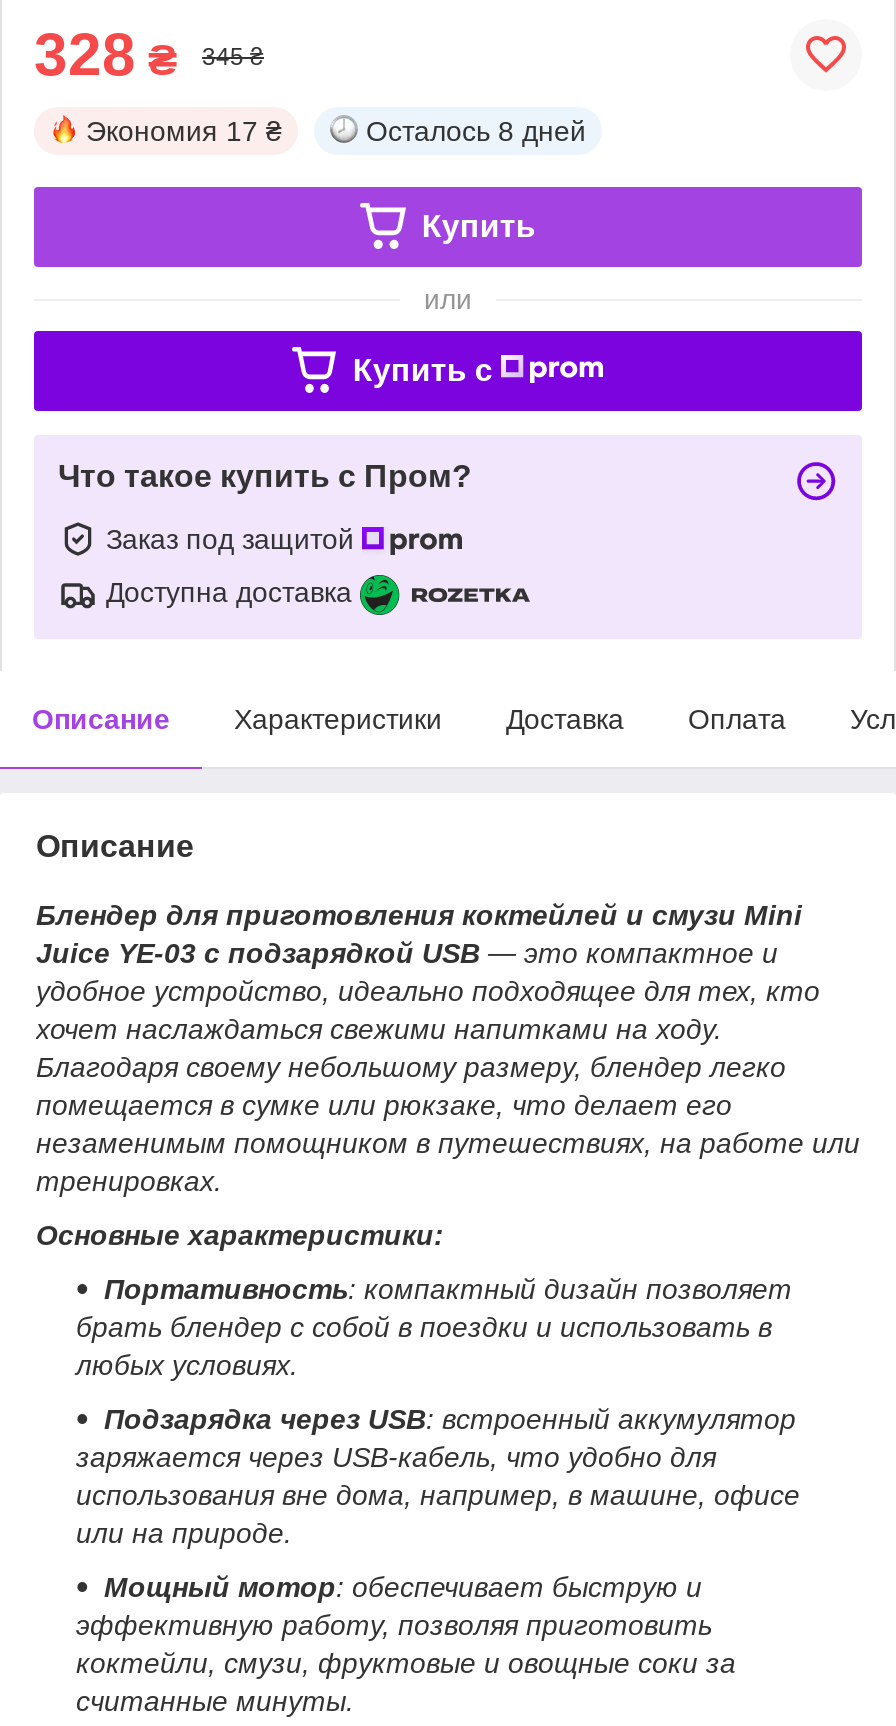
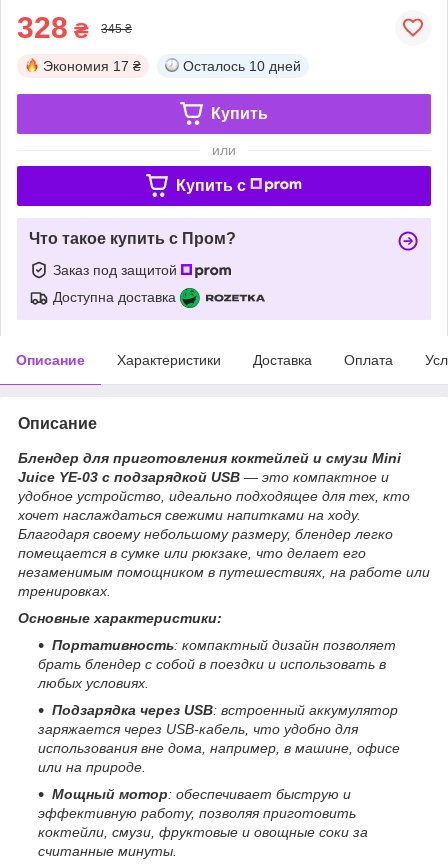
[366,115,586,147] Осталось 8 дней -> [183,58,301,74] Осталось 10 дней

